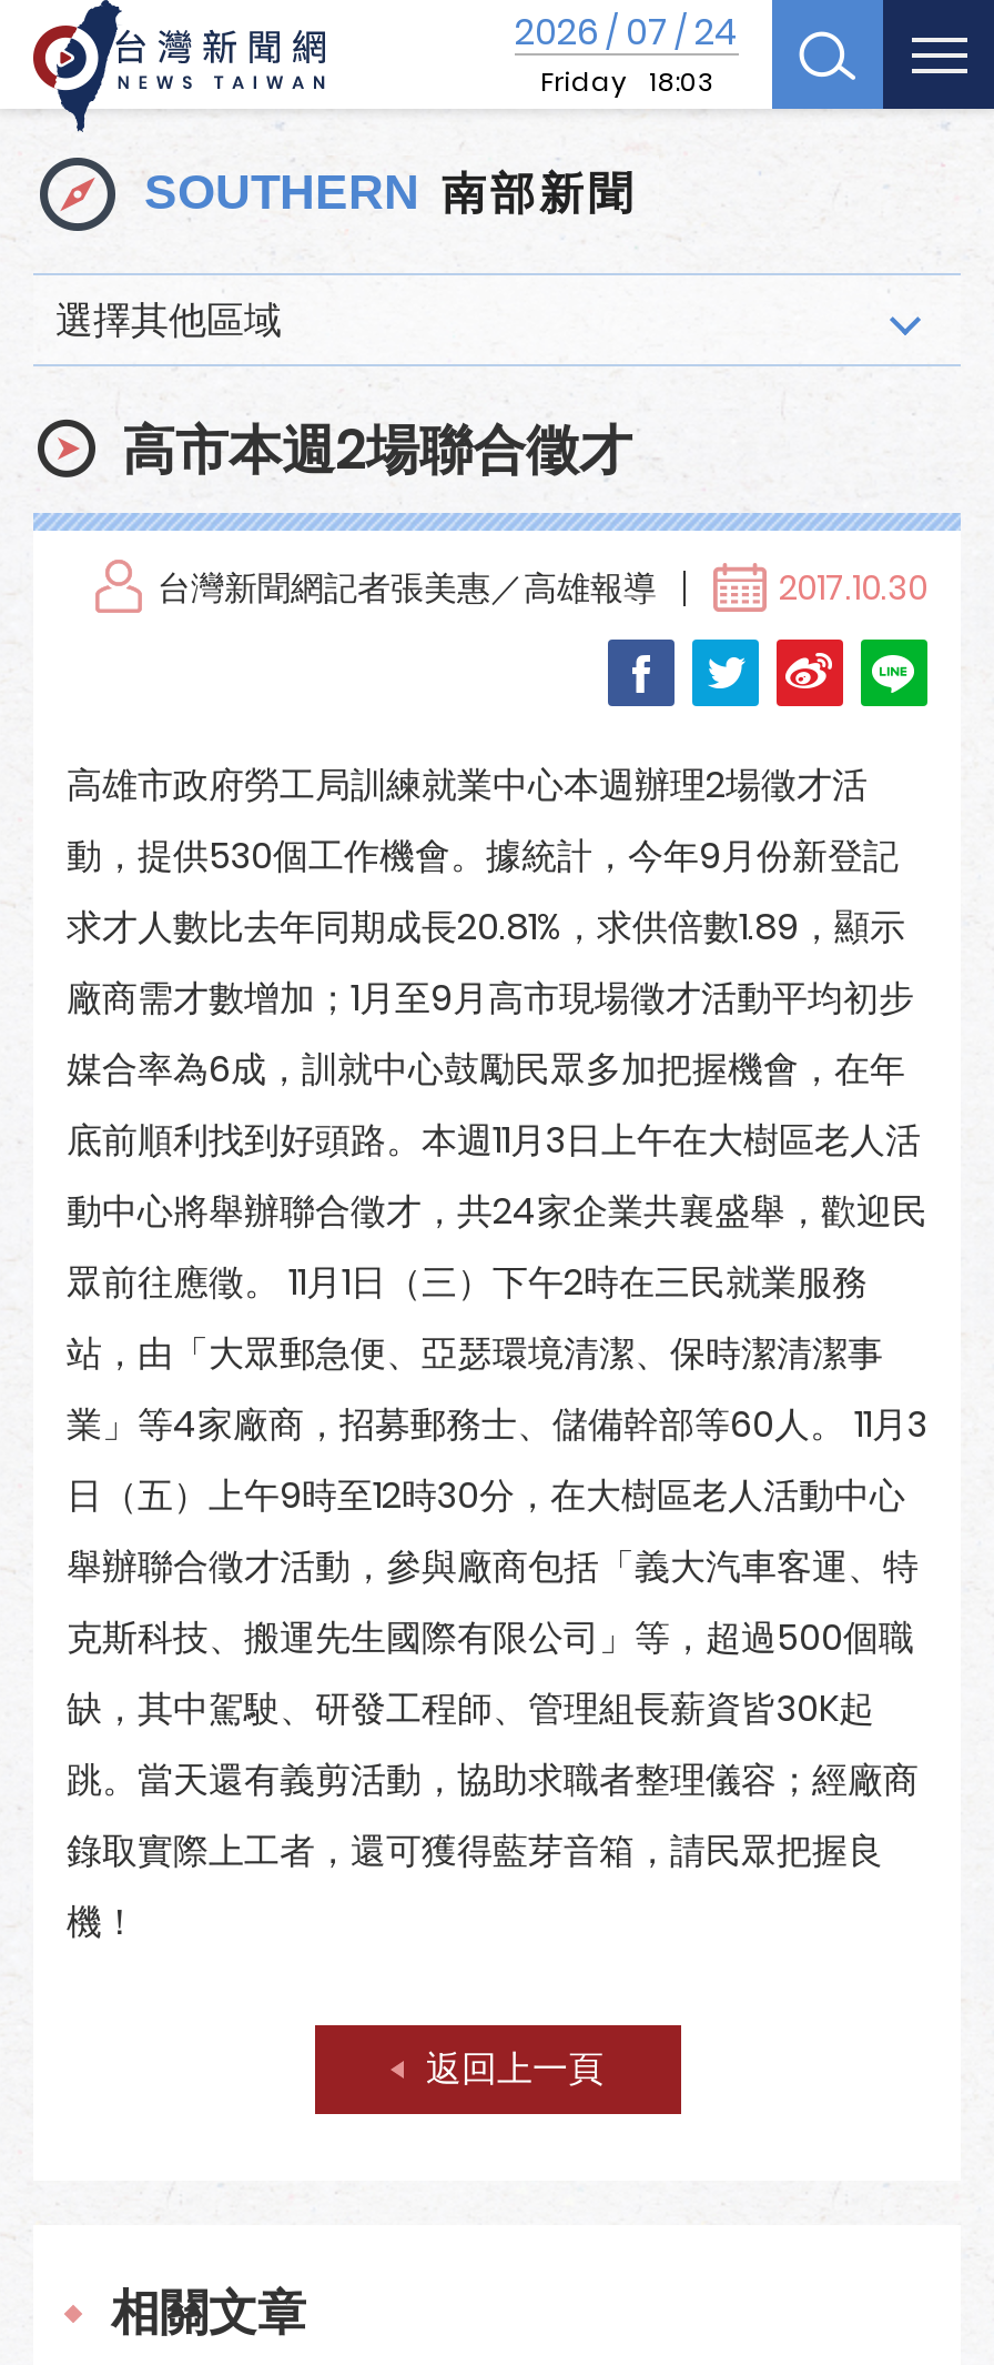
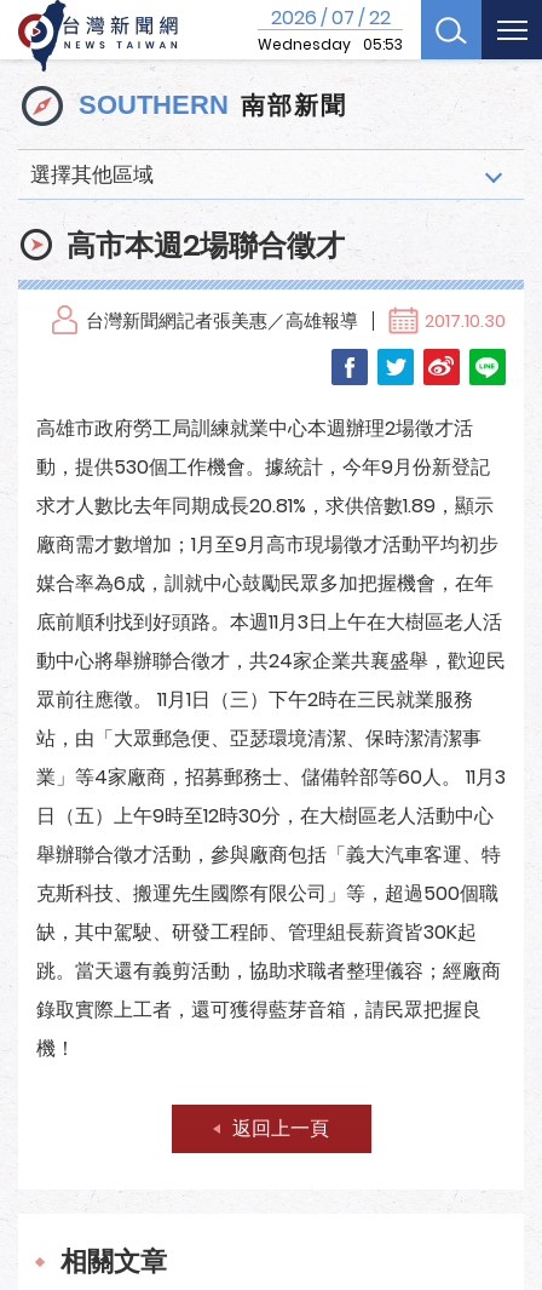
[515,7,739,100] 2026 / 07 / 24 | Friday 18:03 -> [258,4,403,55] 2026 / 07 / 22 | Wednesday 05:53

